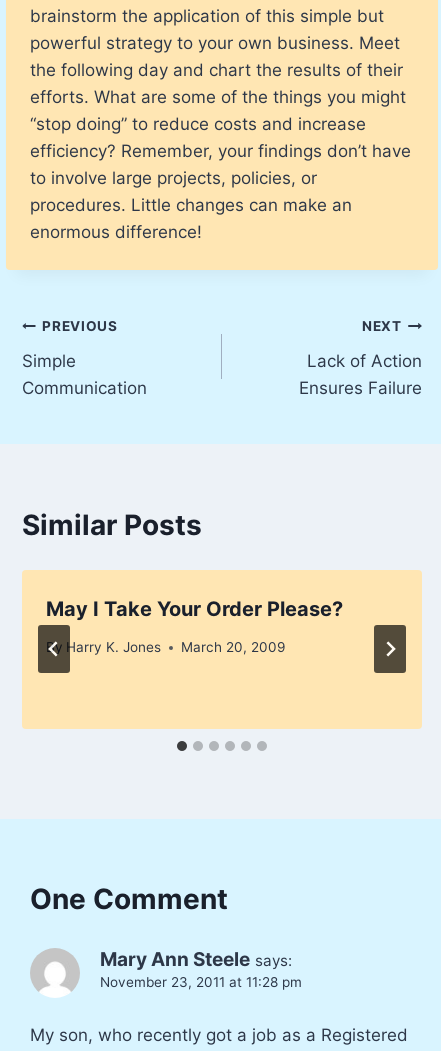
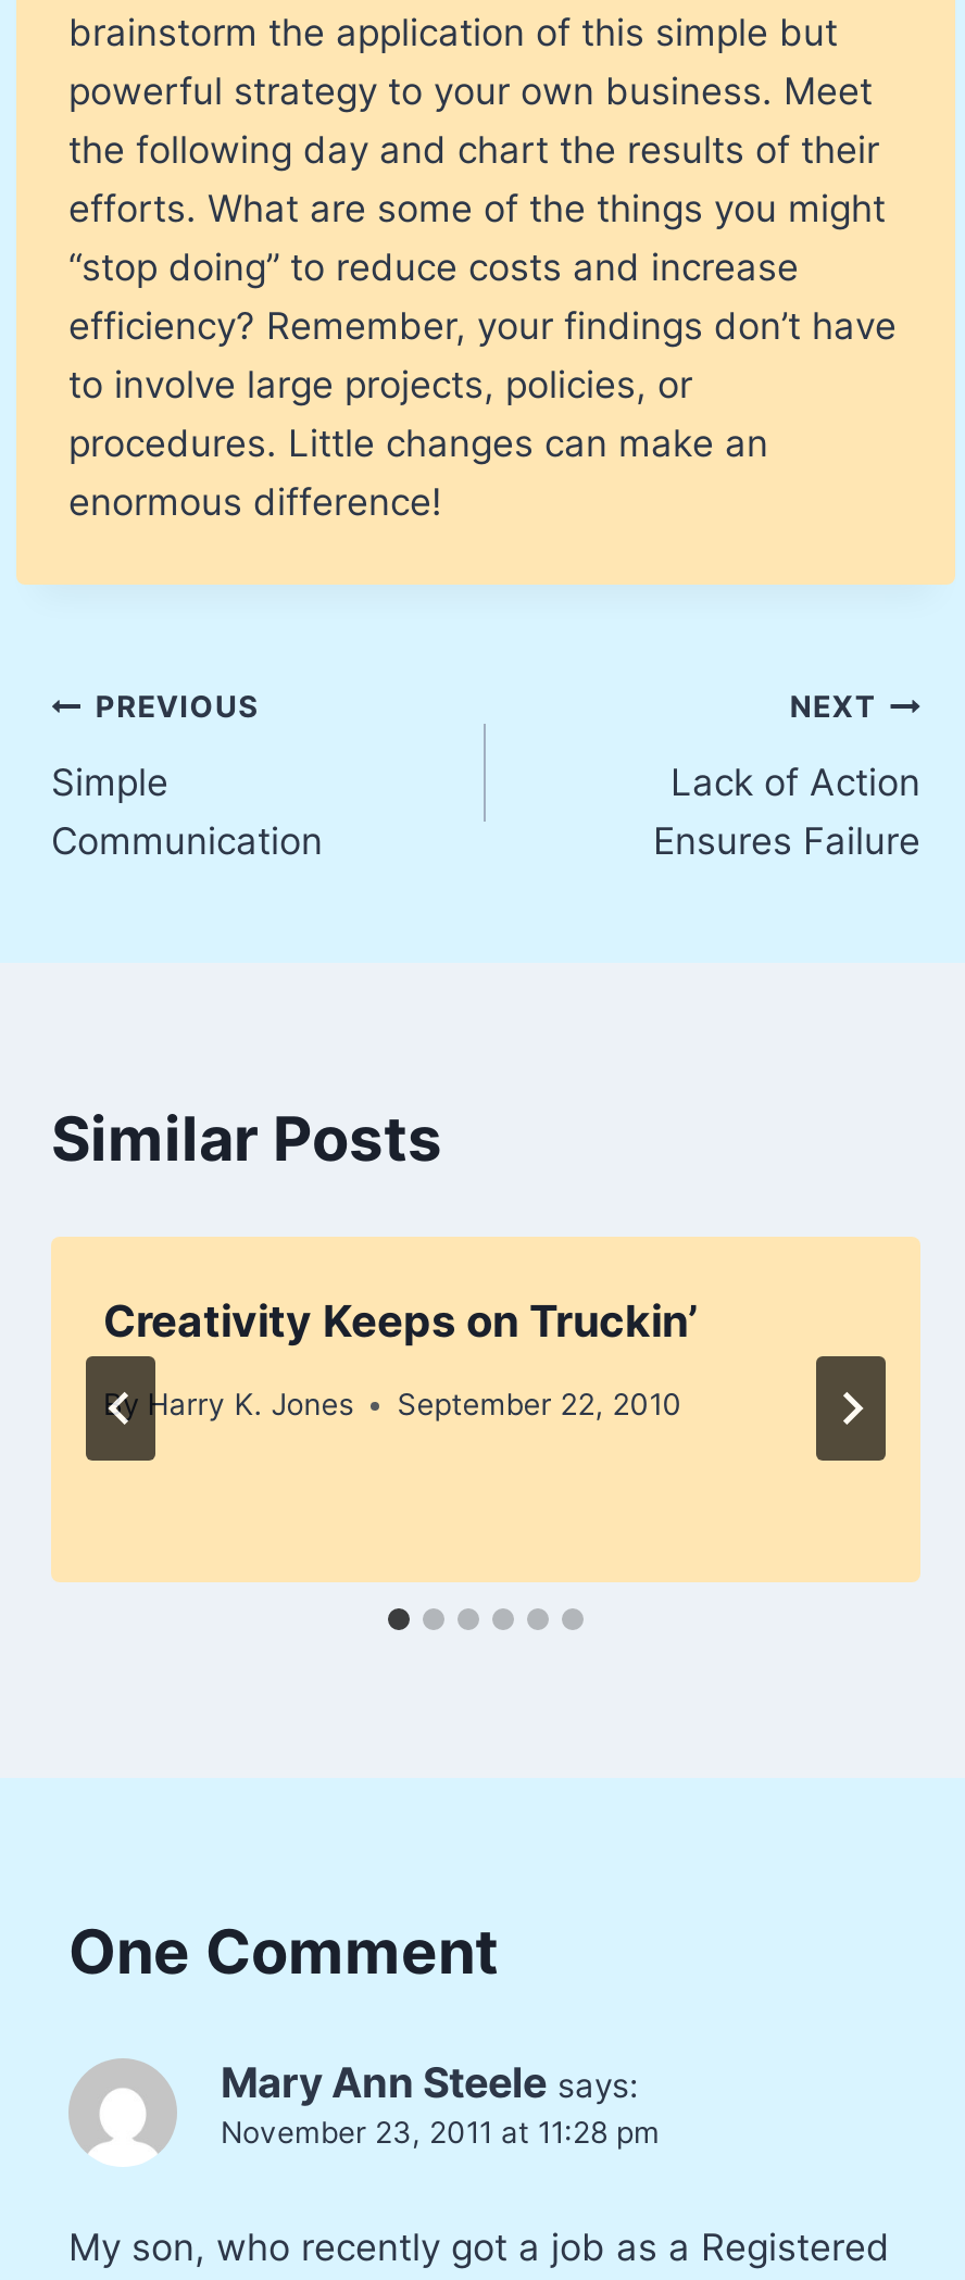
[46,596,343,620] May I Take Your Order Please? -> [103,1294,699,1346] Creativity Keeps on Truckin’
[181,639,285,655] March 20, 2009 -> [397,1387,682,1422] September 22, 2010

